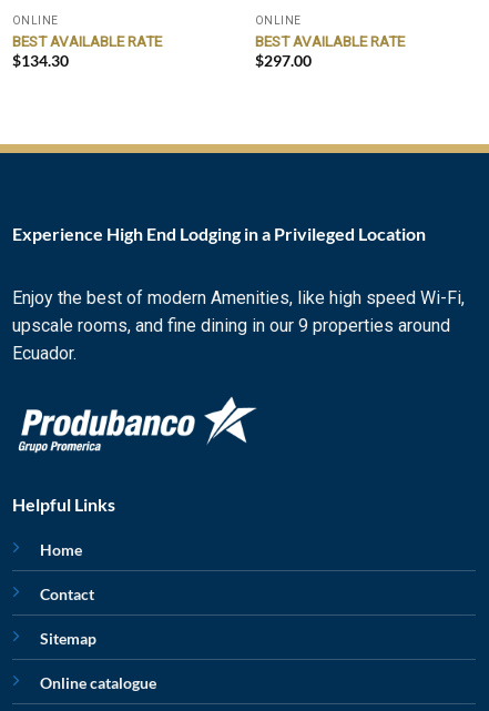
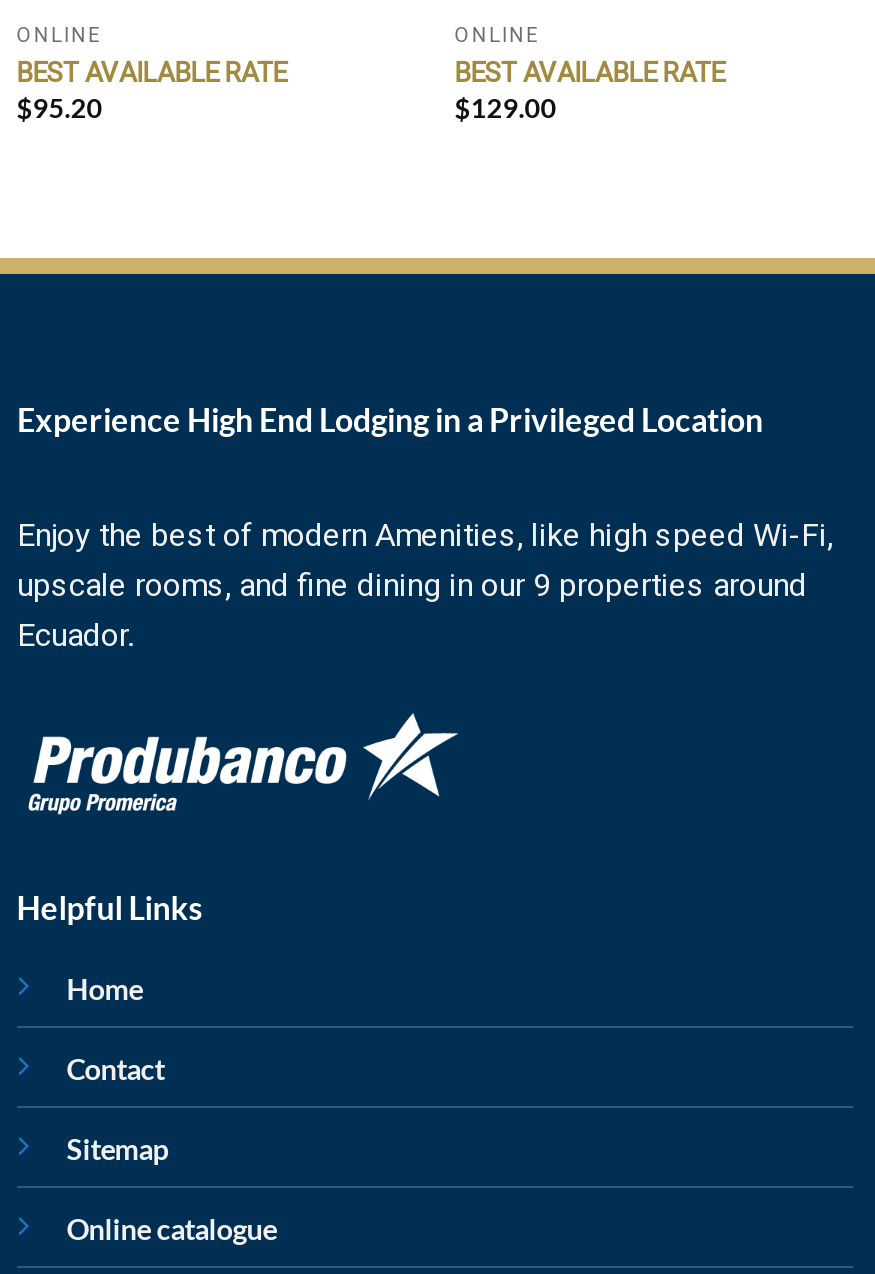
[12,52,69,70] $134.30 -> [17,92,103,124] $95.20
[255,52,311,70] $297.00 -> [455,92,557,124] $129.00

